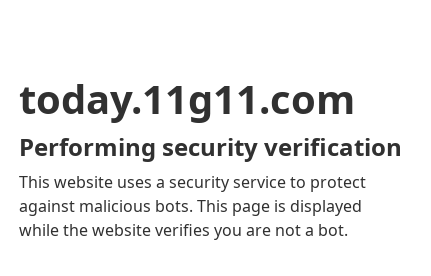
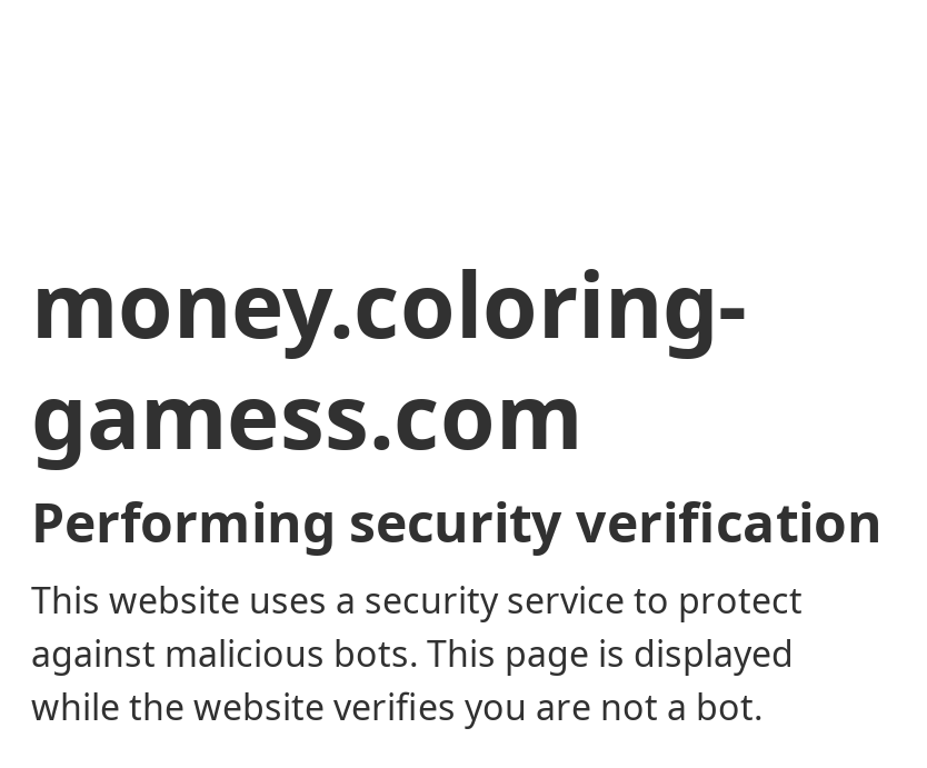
[19,71,355,126] today.11g11.com -> [31,242,747,476] money.coloring- | gamess.com

